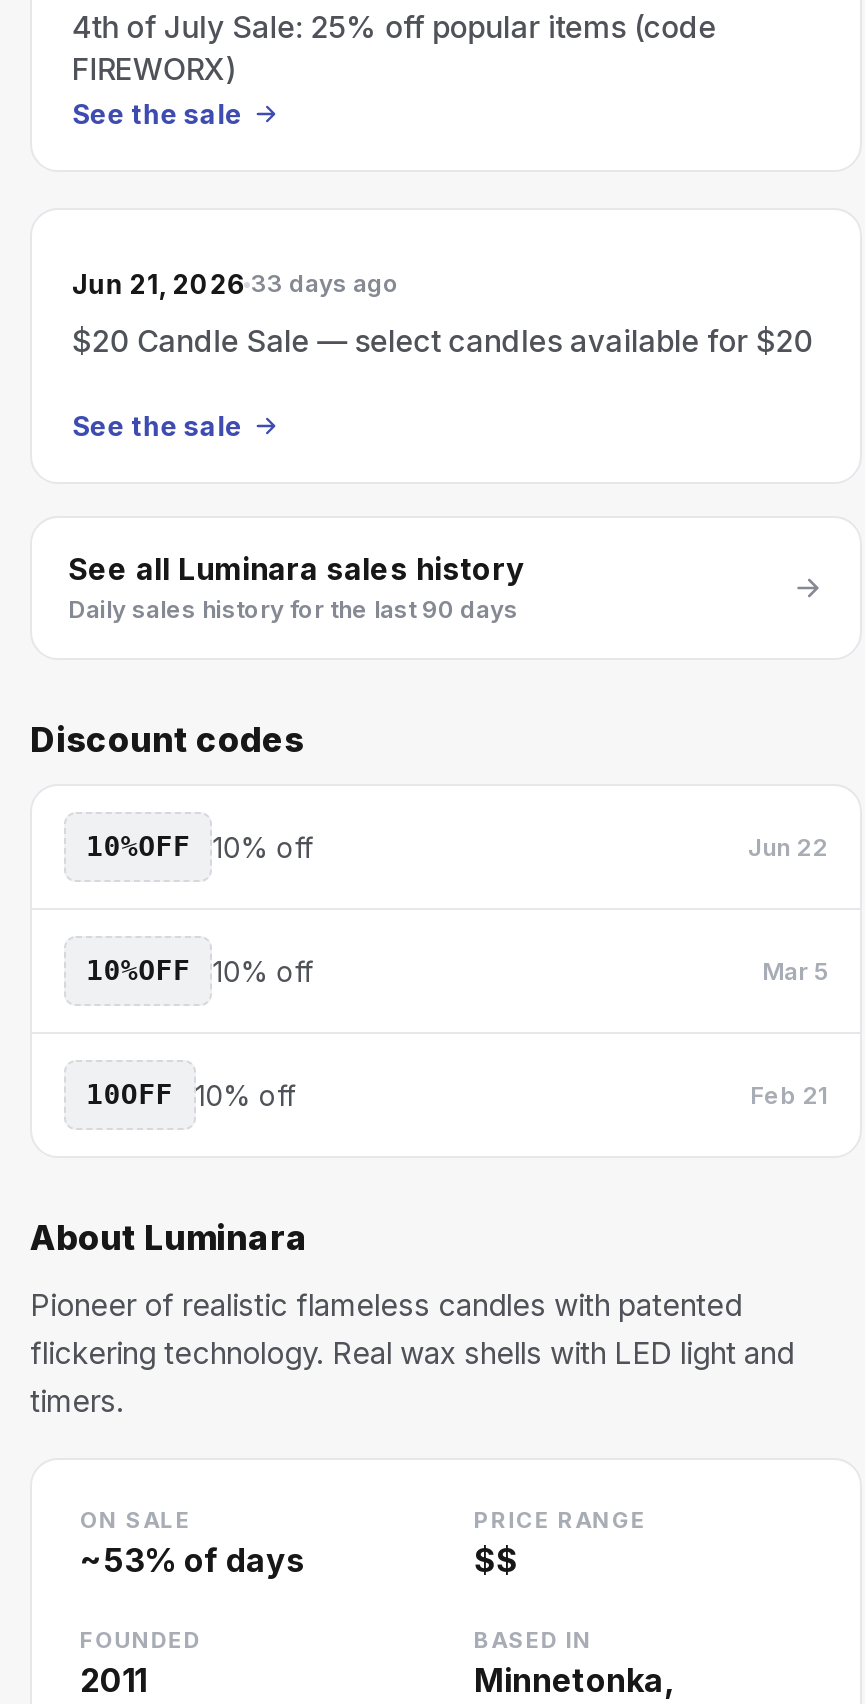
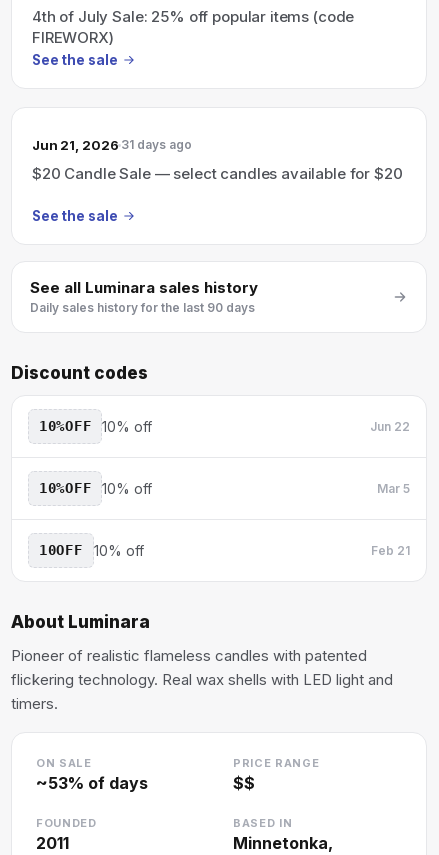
[72,267,399,299] Jun 21, 2026 33 days ago -> [32,136,192,152] Jun 21, 2026 31 days ago

